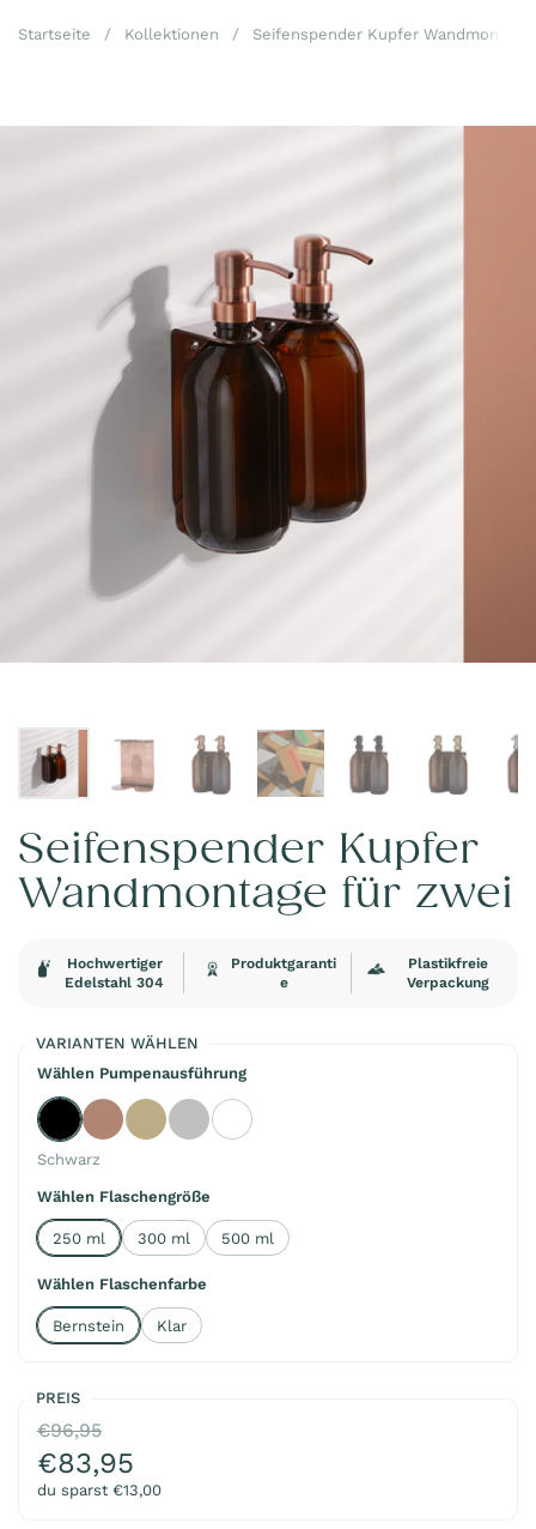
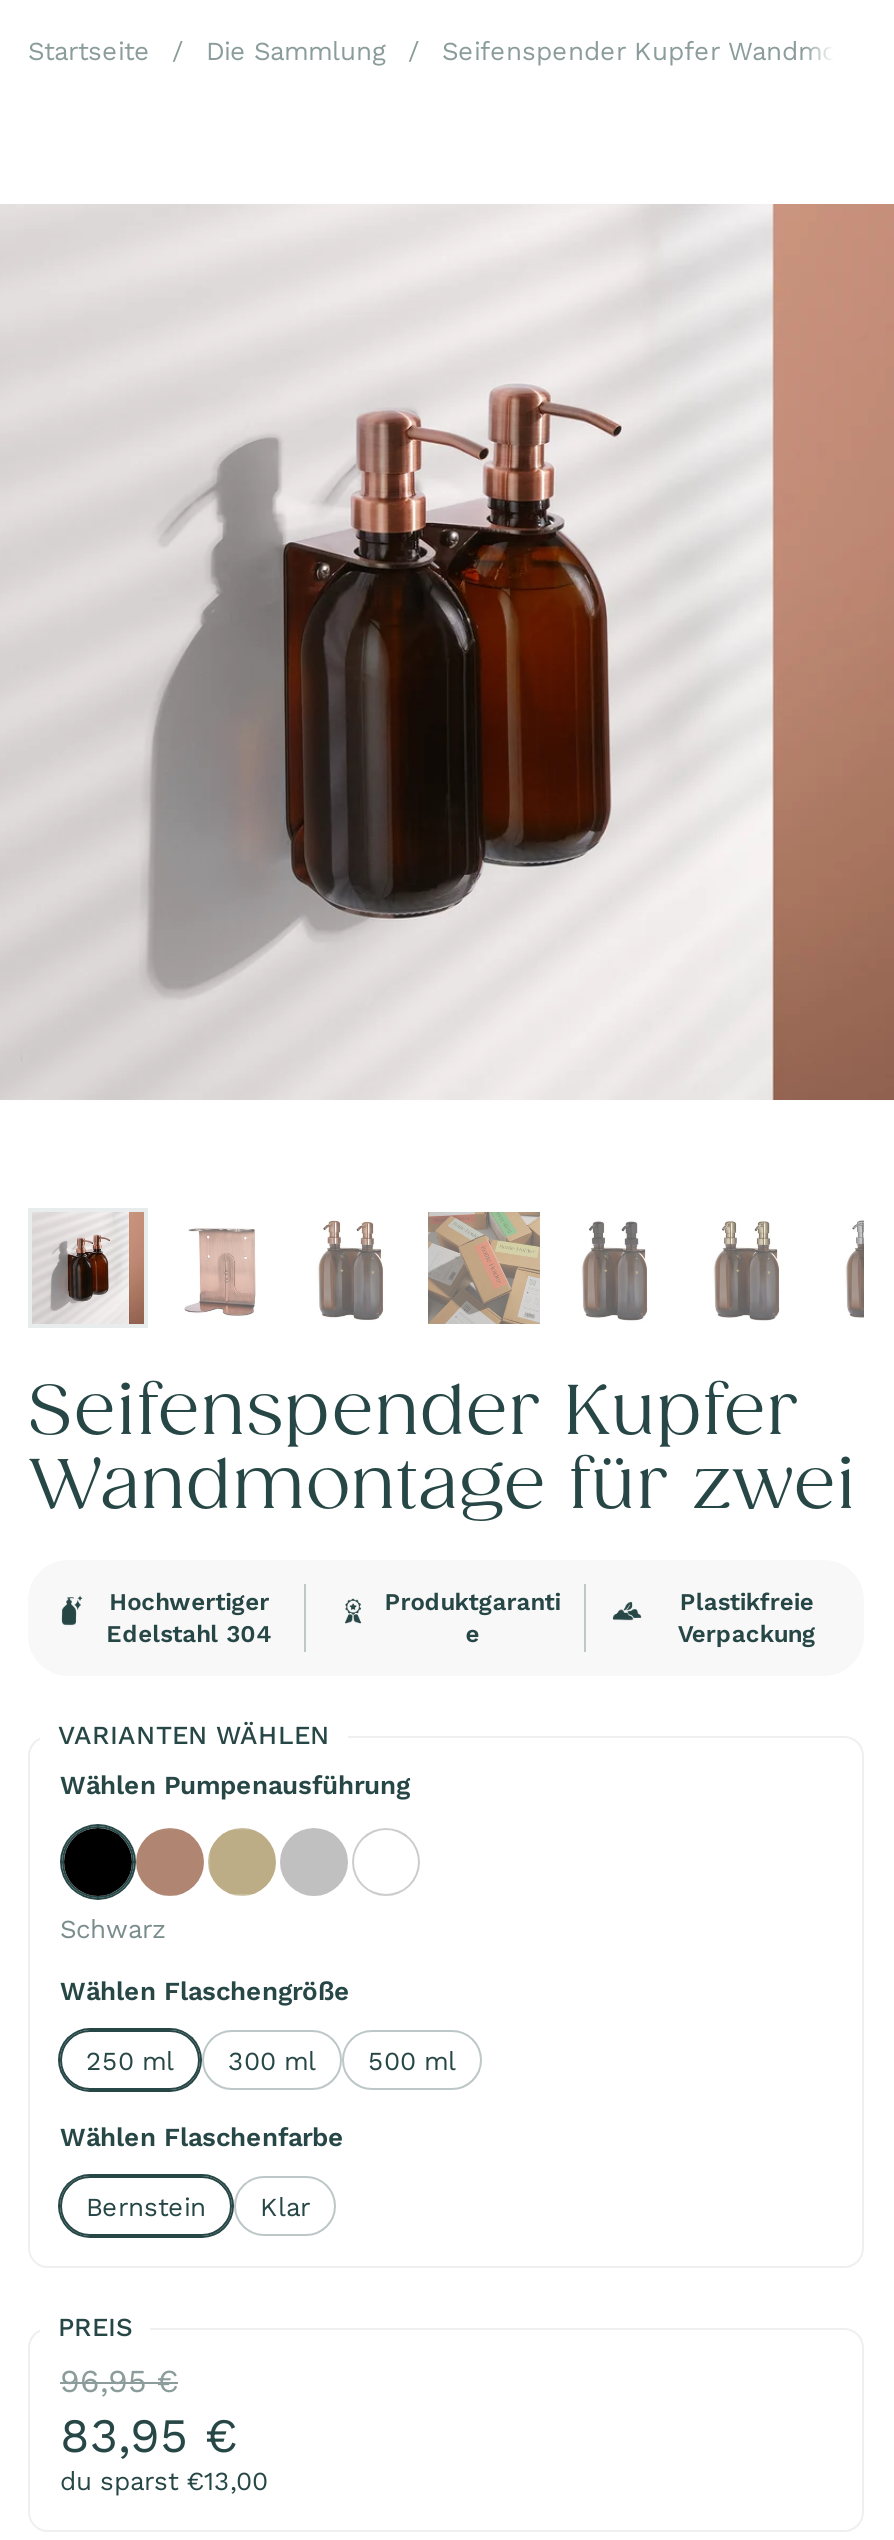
[124,25,219,43] Kollektionen -> [206,36,386,66] Die Sammlung
[37,1418,102,1441] €96,95 -> [60,2361,178,2399] 96,95 €
[37,1446,134,1479] €83,95 -> [60,2407,238,2463] 83,95 €

